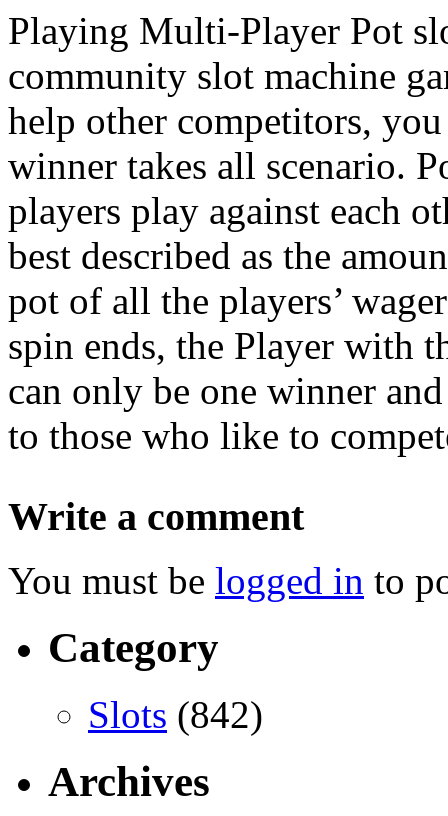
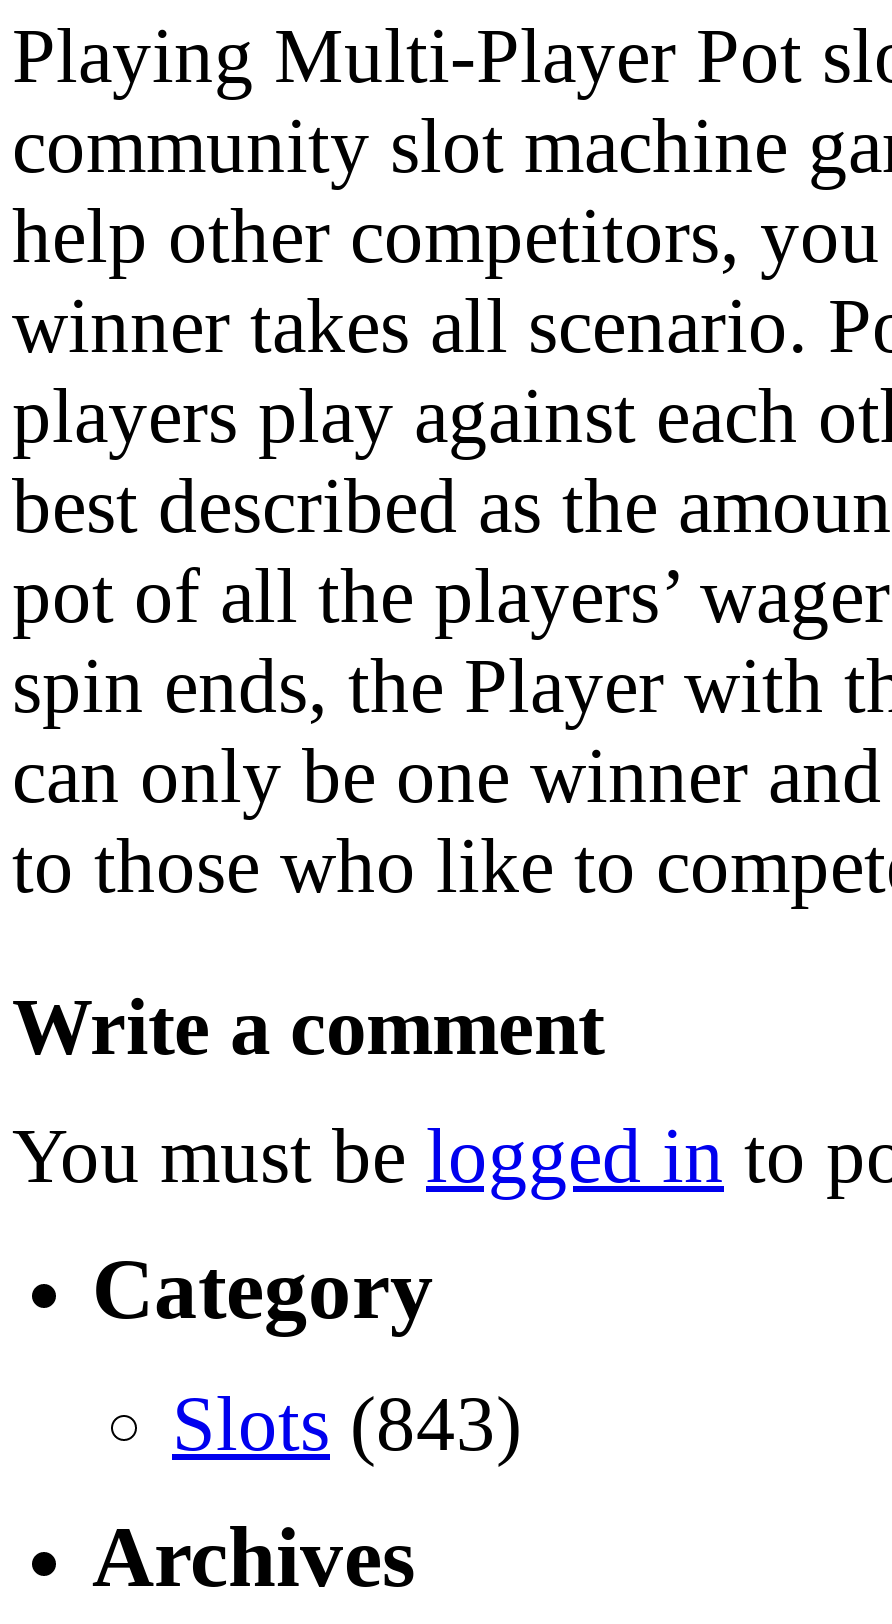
[88,693,263,736] Slots (842) -> [172,1381,522,1467] Slots (843)

